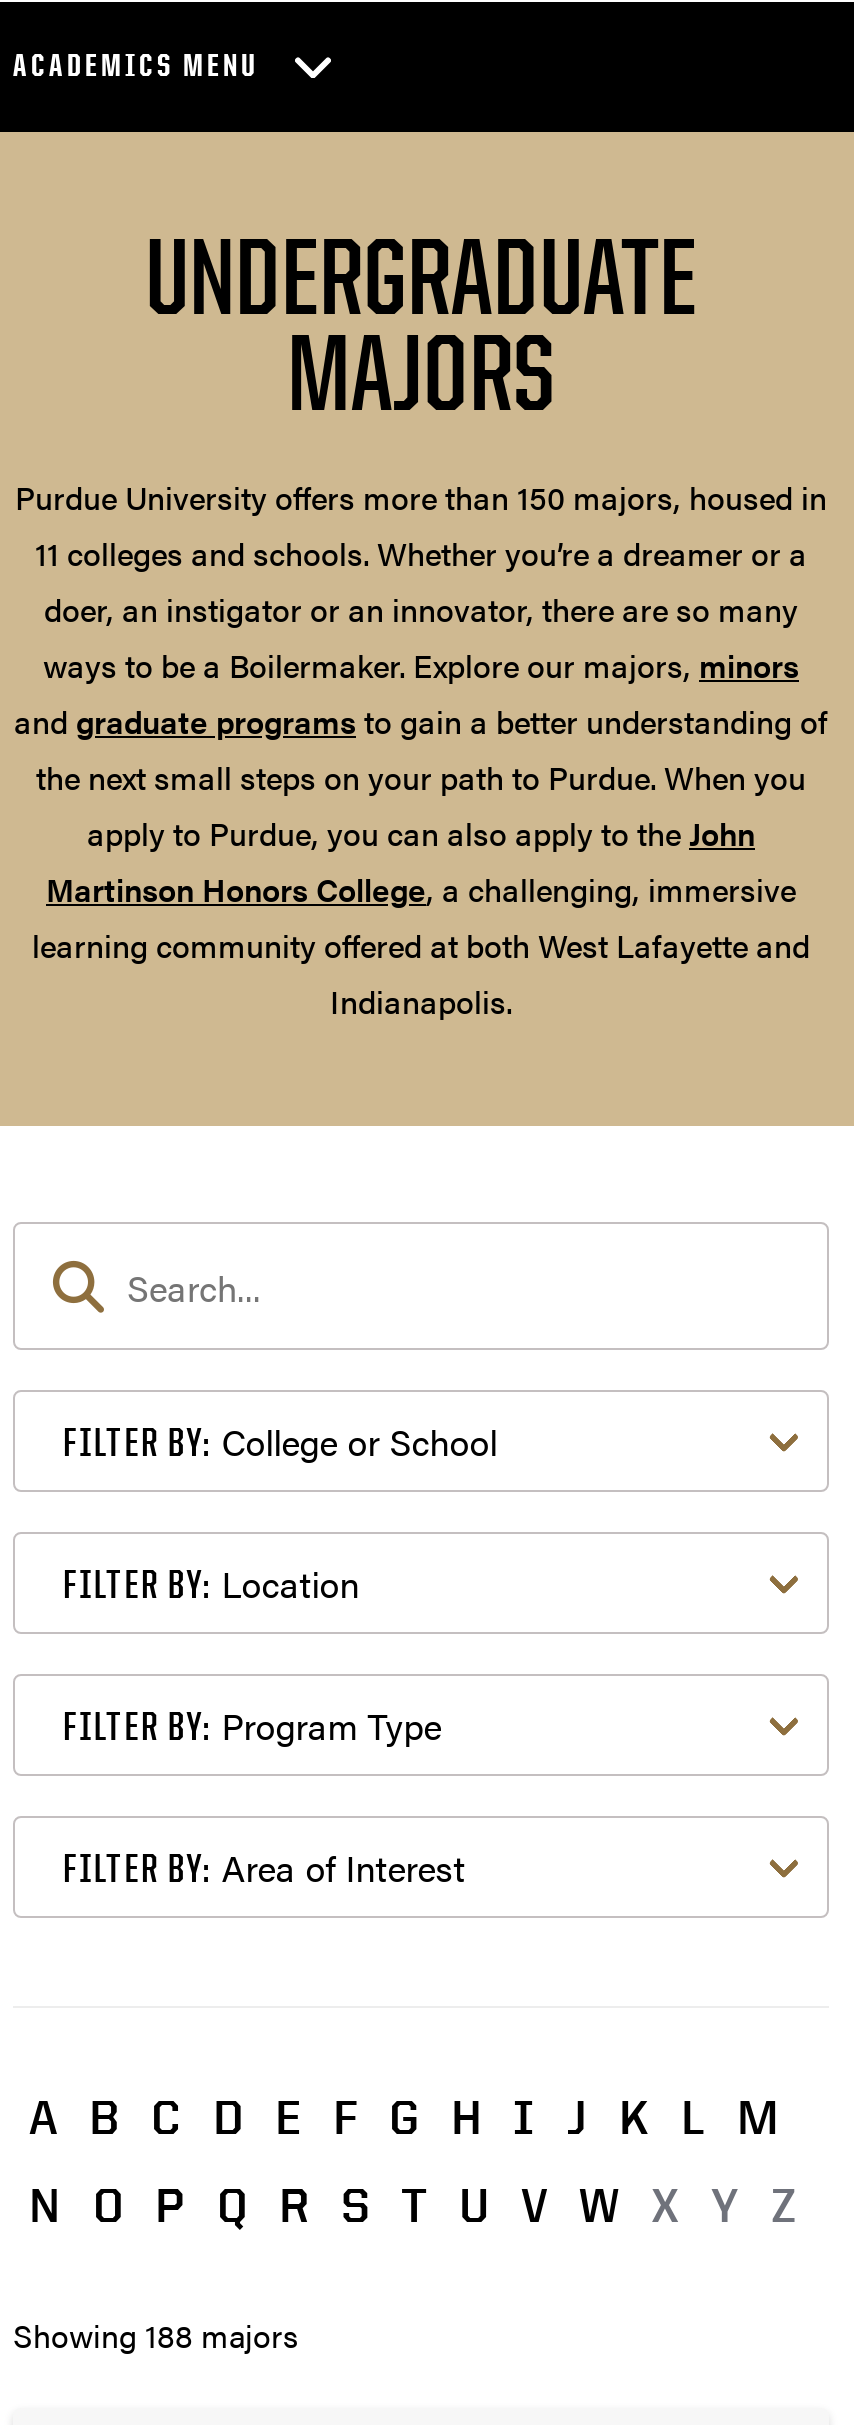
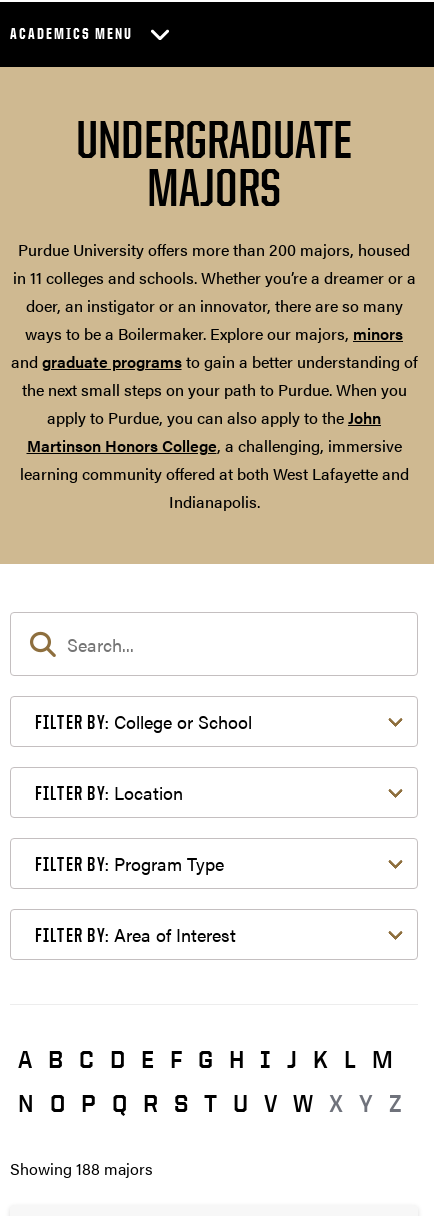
[15,474,827,576] Purdue University offers more than 150 majors, housed in | 11 colleges and schools. Whether you’re a dreamer or a -> [12,238,415,289] Purdue University offers more than 200 majors, housed | in 11 colleges and schools. Whether you’re a dreamer or a

